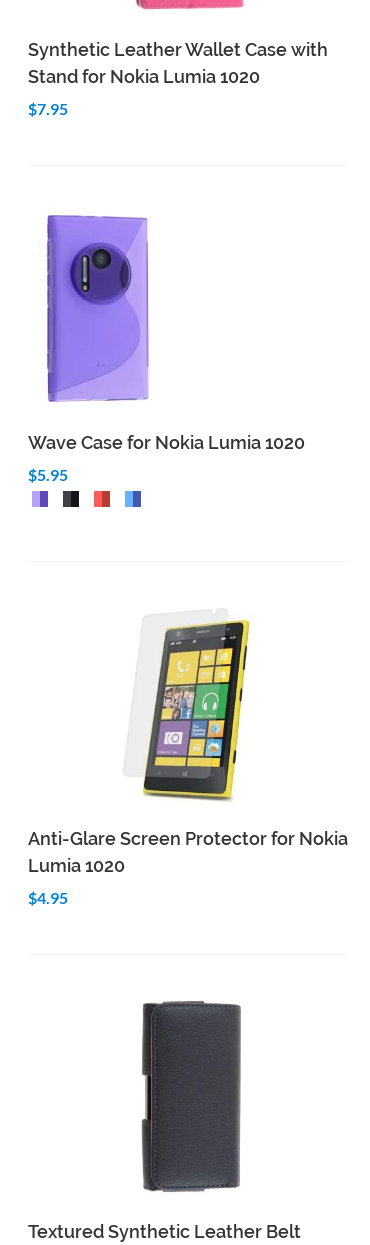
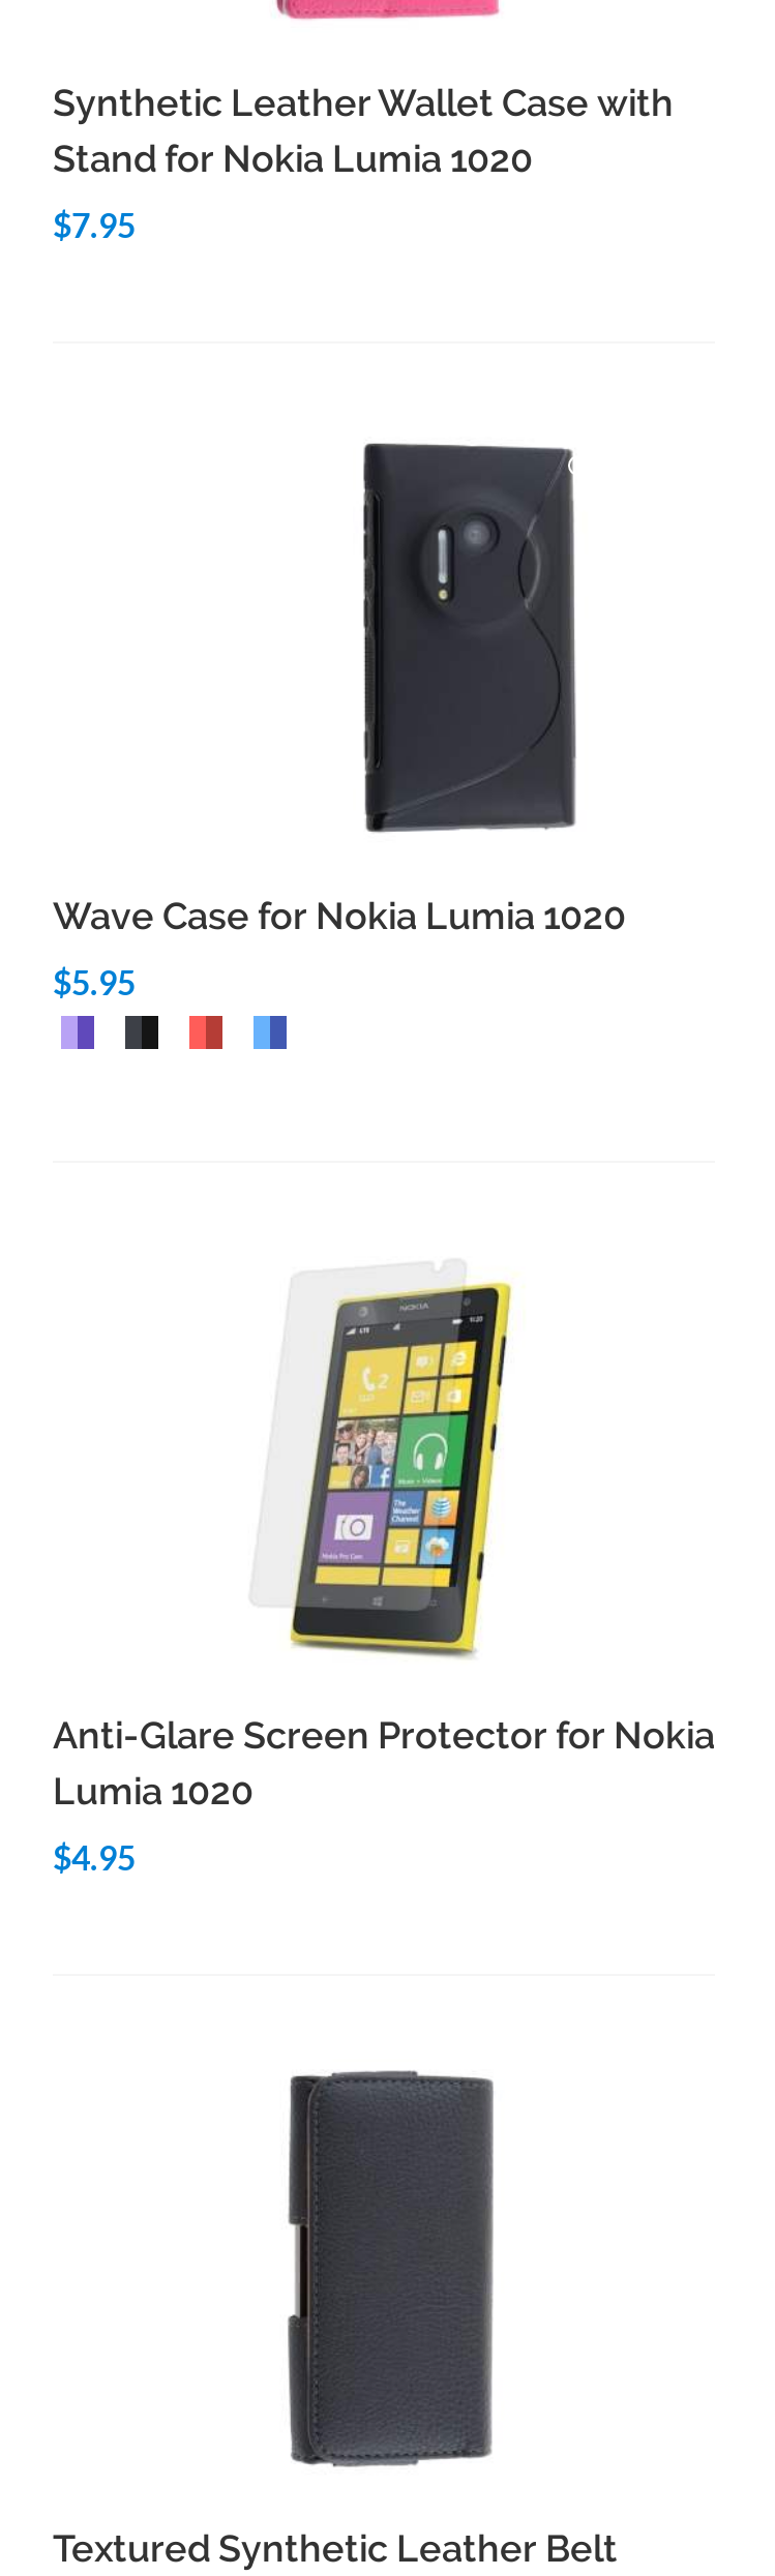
none -> [361,441,578,834] [image]
[46,214,150,403] [image] -> none

